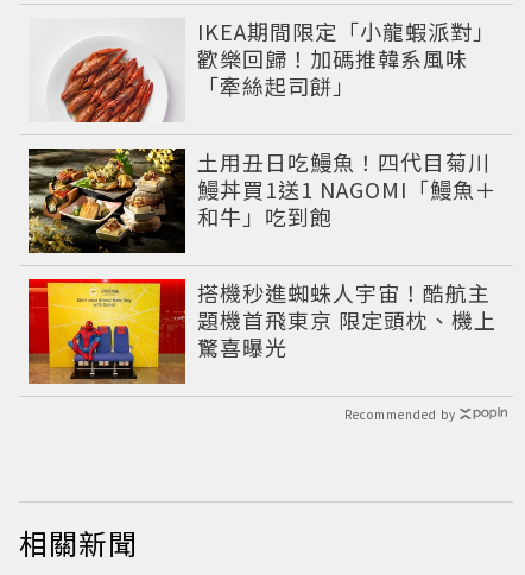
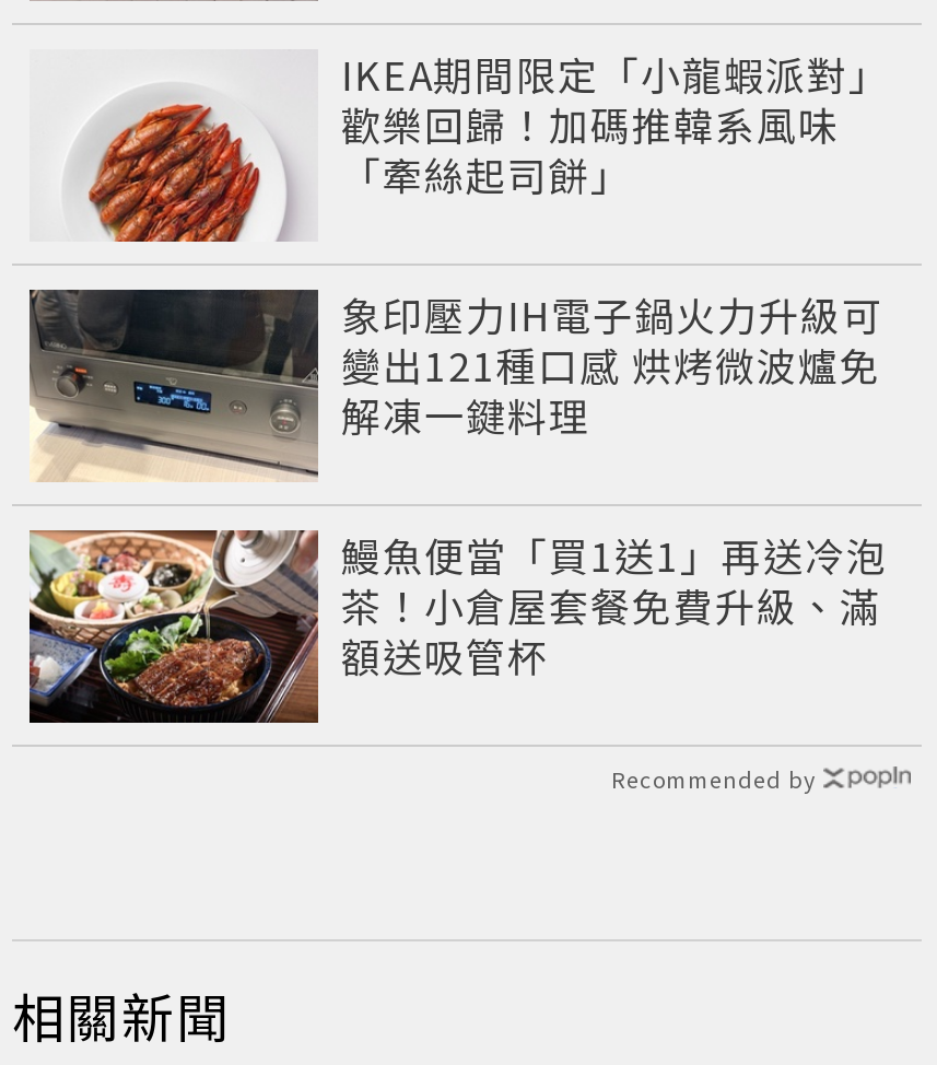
[27,146,498,254] [image] | 土用丑日吃鰻魚！四代目菊川 | 鰻丼買1送1 NAGOMI「鰻魚＋ | 和牛」吃到飽 -> [30,284,883,481] [image] | 象印壓力IH電子鍋火力升級可 | 變出121種口感 烘烤微波爐免 | 解凍一鍵料理
[27,277,497,384] [image] | 搭機秒進蜘蛛人宇宙！酷航主 | 題機首飛東京 限定頭枕、機上 | 驚喜曝光 -> [27,524,887,726] [image] | 鰻魚便當「買1送1」再送冷泡 | 茶！小倉屋套餐免費升級、滿 | 額送吸管杯

